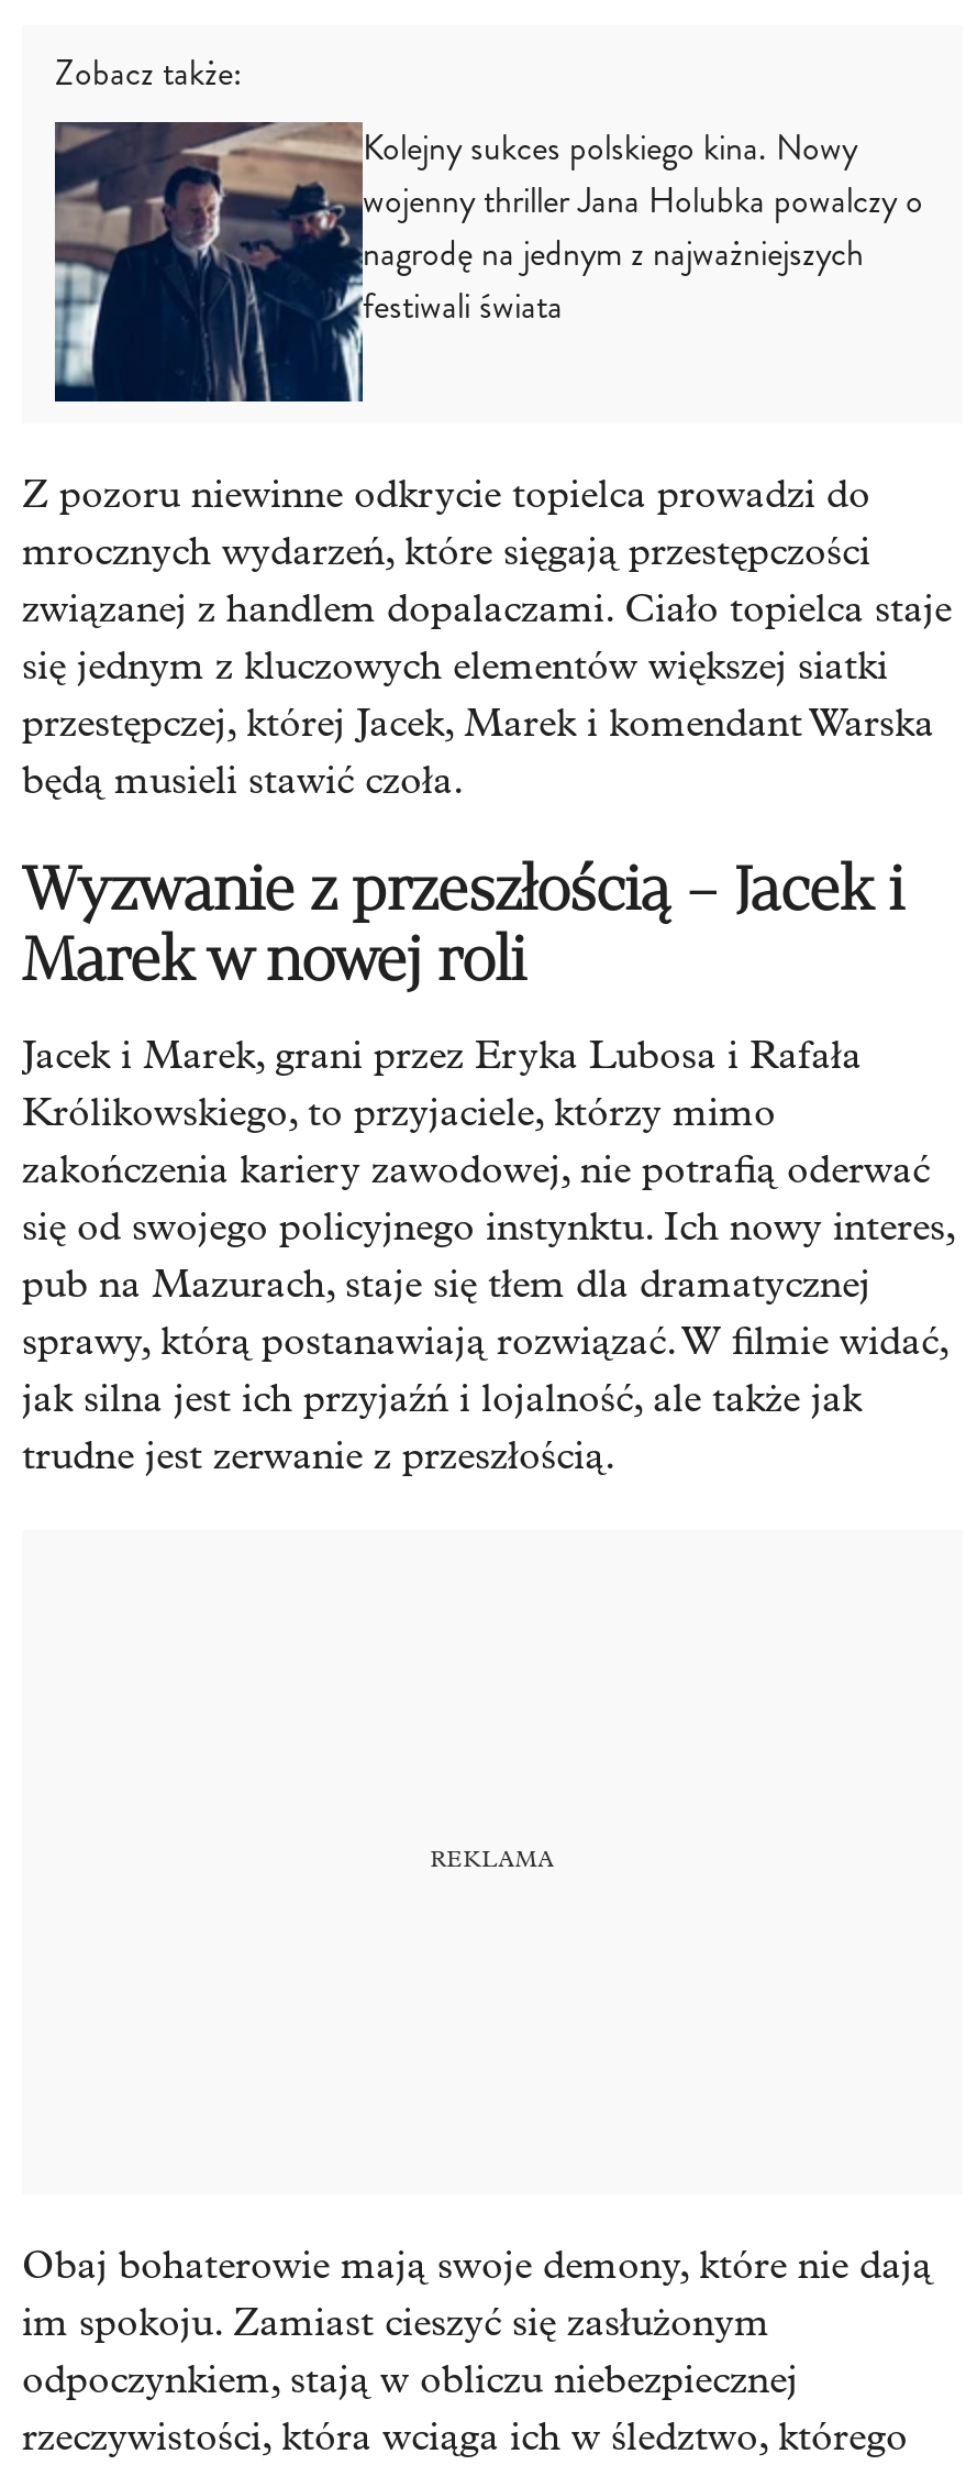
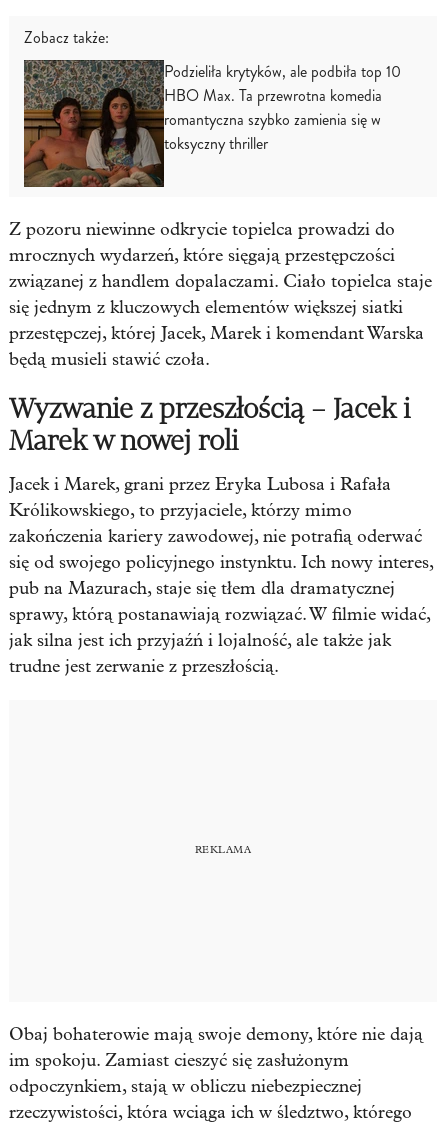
[53,121,923,404] [image] | Kolejny sukces polskiego kina. Nowy | wojenny thriller Jana Holubka powalczy o | nagrodę na jednym z najważniejszych | festiwali świata -> [23,59,401,188] [image] | Podzieliła krytyków, ale podbiła top 10 | HBO Max. Ta przewrotna komedia | romantyczna szybko zamienia się w | toksyczny thriller

